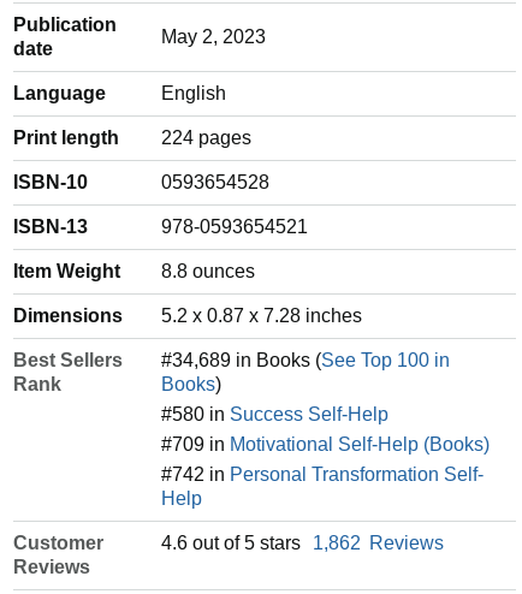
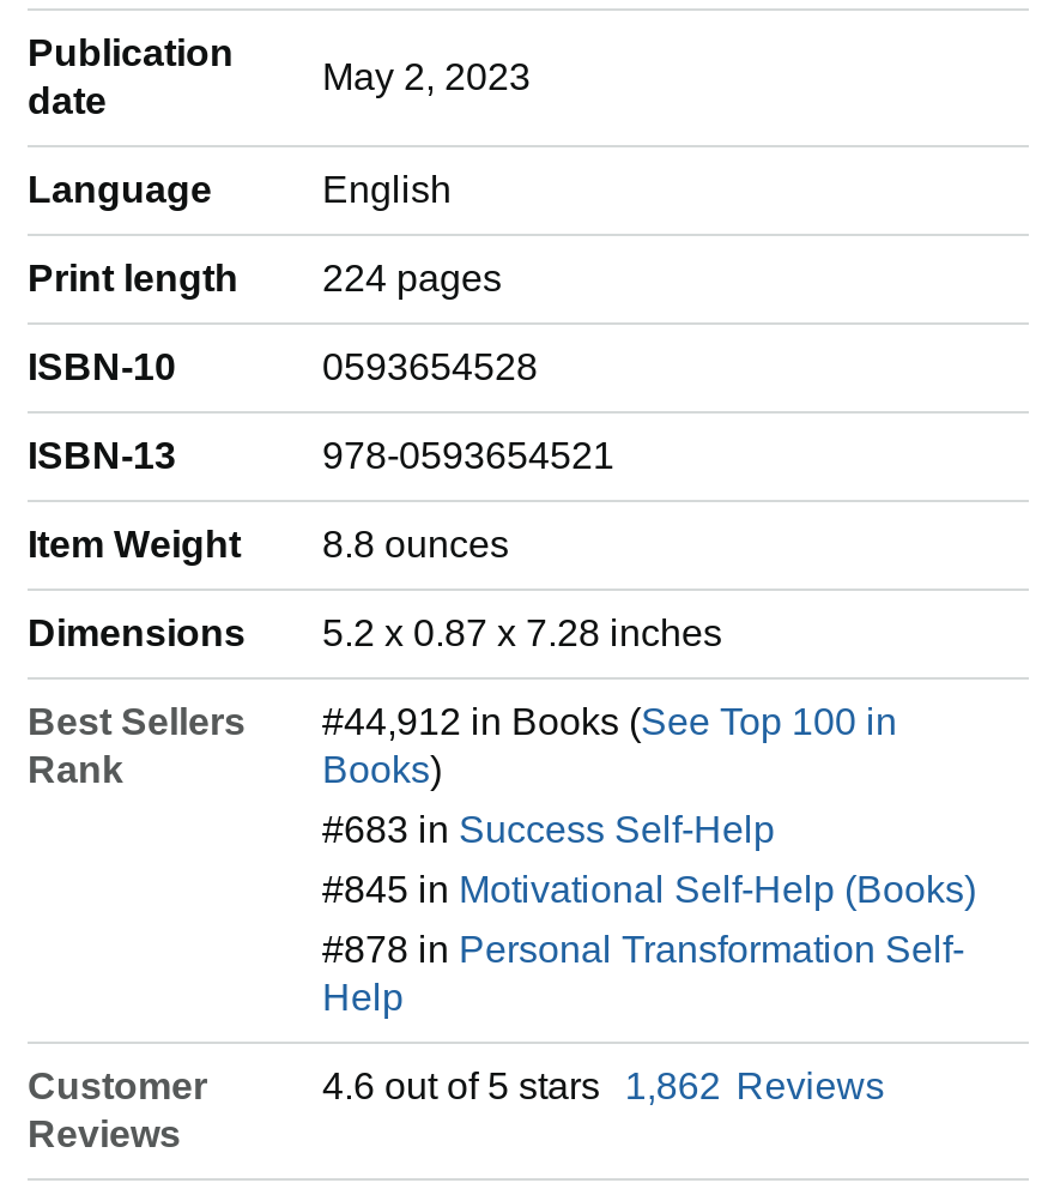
[161,350,450,371] #34,689 in Books (See Top 100 in -> [322,702,897,742] #44,912 in Books (See Top 100 in
[161,404,388,425] #580 in Success Self-Help -> [322,810,775,850] #683 in Success Self-Help
[161,434,490,455] #709 in Motivational Self-Help (Books) -> [322,869,976,910] #845 in Motivational Self-Help (Books)
[161,464,484,485] #742 in Personal Transformation Self- -> [322,929,964,970] #878 in Personal Transformation Self-

